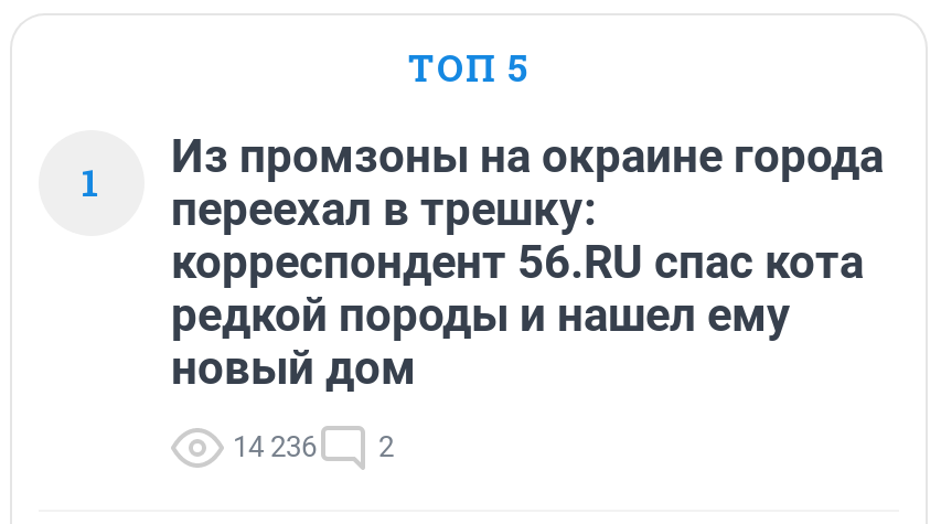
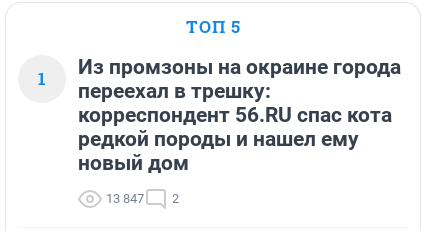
[233,429,394,462] 14 236 2 -> [106,191,179,206] 13 847 2

